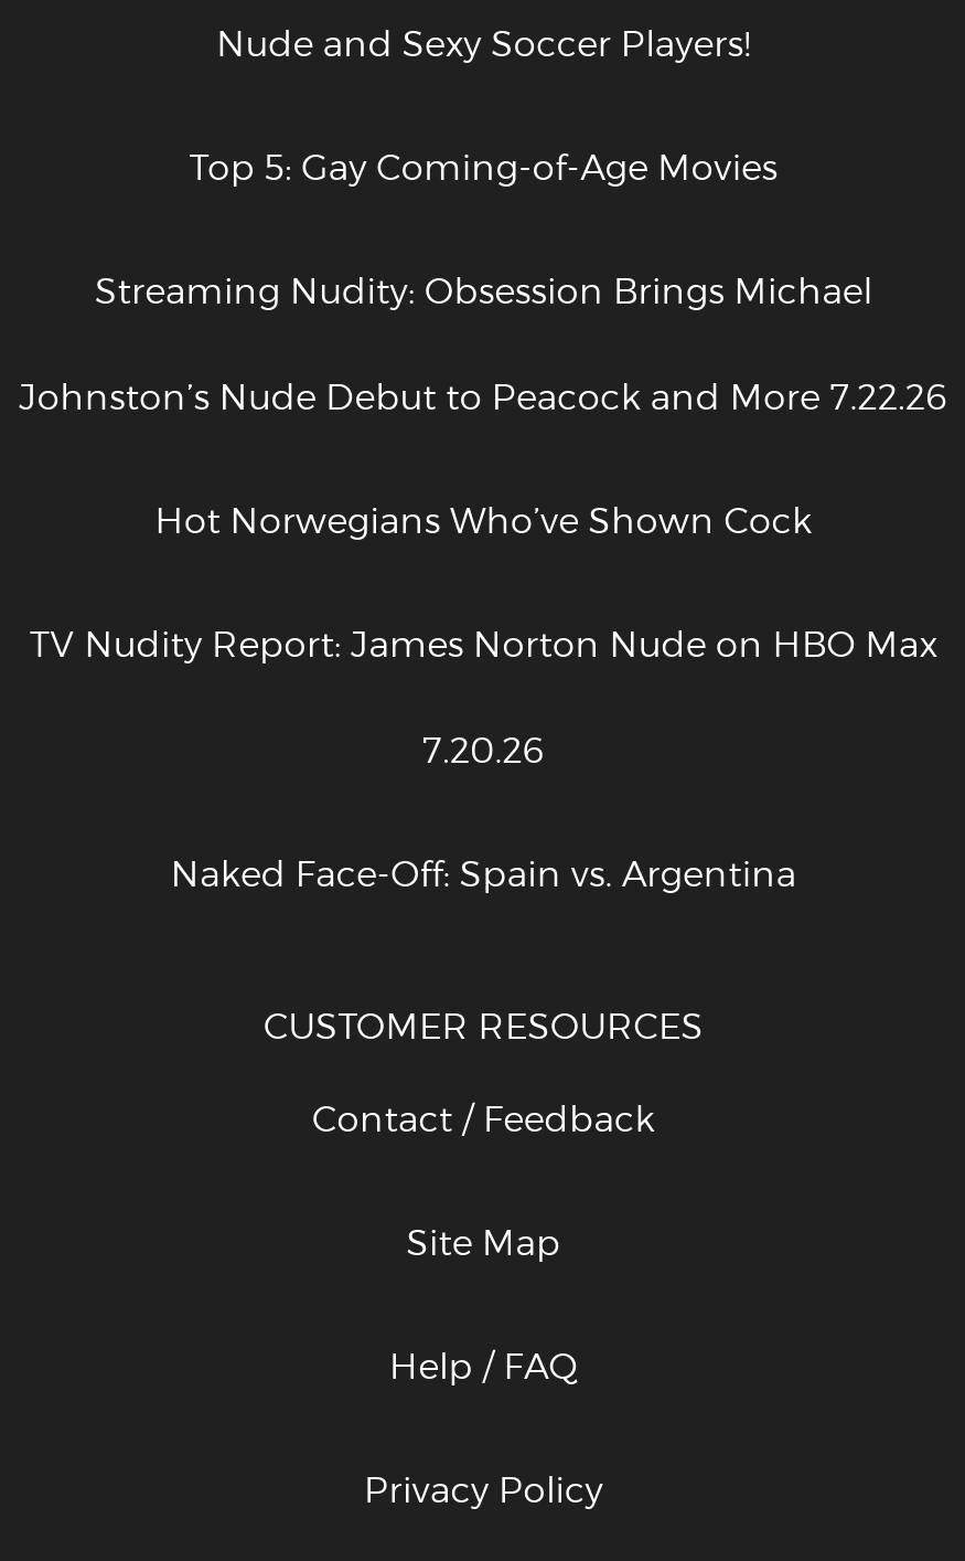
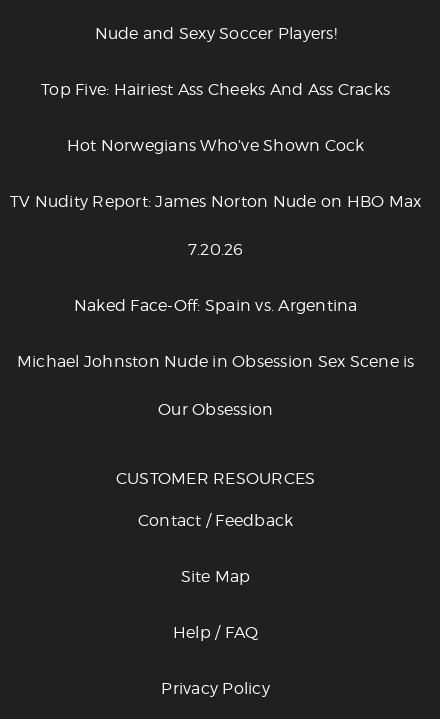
[19,146,948,418] Top 5: Gay Coming-of-Age Movies | Streaming Nudity: Obsession Brings Michael | Johnston’s Nude Debut to Peacock and More 7.22.26 -> [41,80,390,99] Top Five: Hairiest Ass Cheeks And Ass Cracks
moved [30,500,937,895] -> [10,136,421,315]: Hot Norwegians Who’ve Shown Cock | TV Nudity Report: James Norton Nude on HBO Max | 7.20.26 | Naked Face-Off: Spain vs. Argentina
none -> [17,352,415,419] Michael Johnston Nude in Obsession Sex Scene is | Our Obsession

